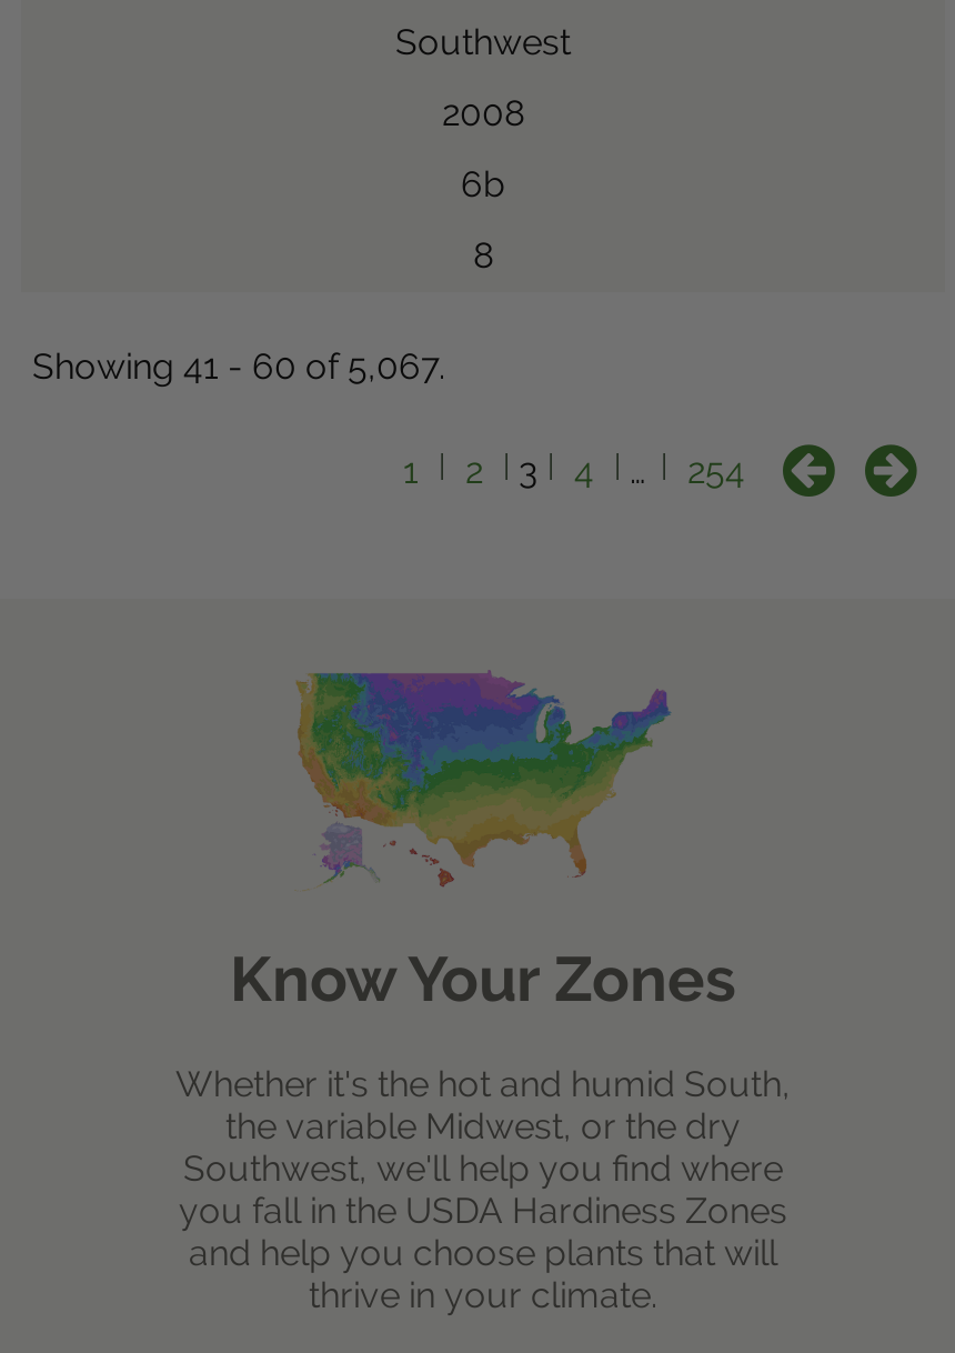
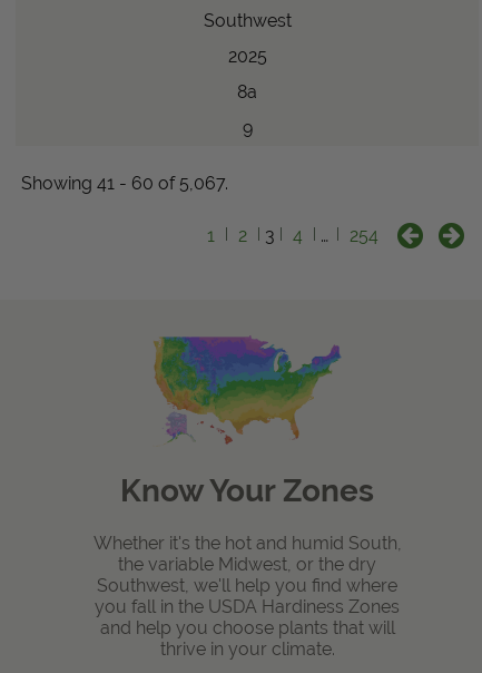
[442,93,524,135] 2008 -> [228,46,267,67] 2025
[461,164,505,206] 6b -> [237,82,257,103] 8a
[473,235,493,277] 8 -> [242,117,252,138] 9

